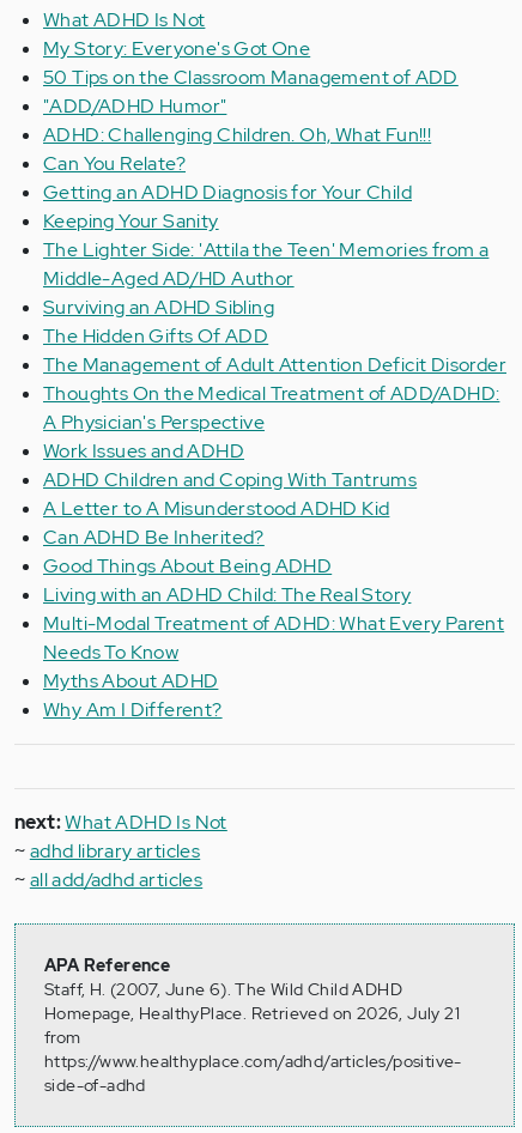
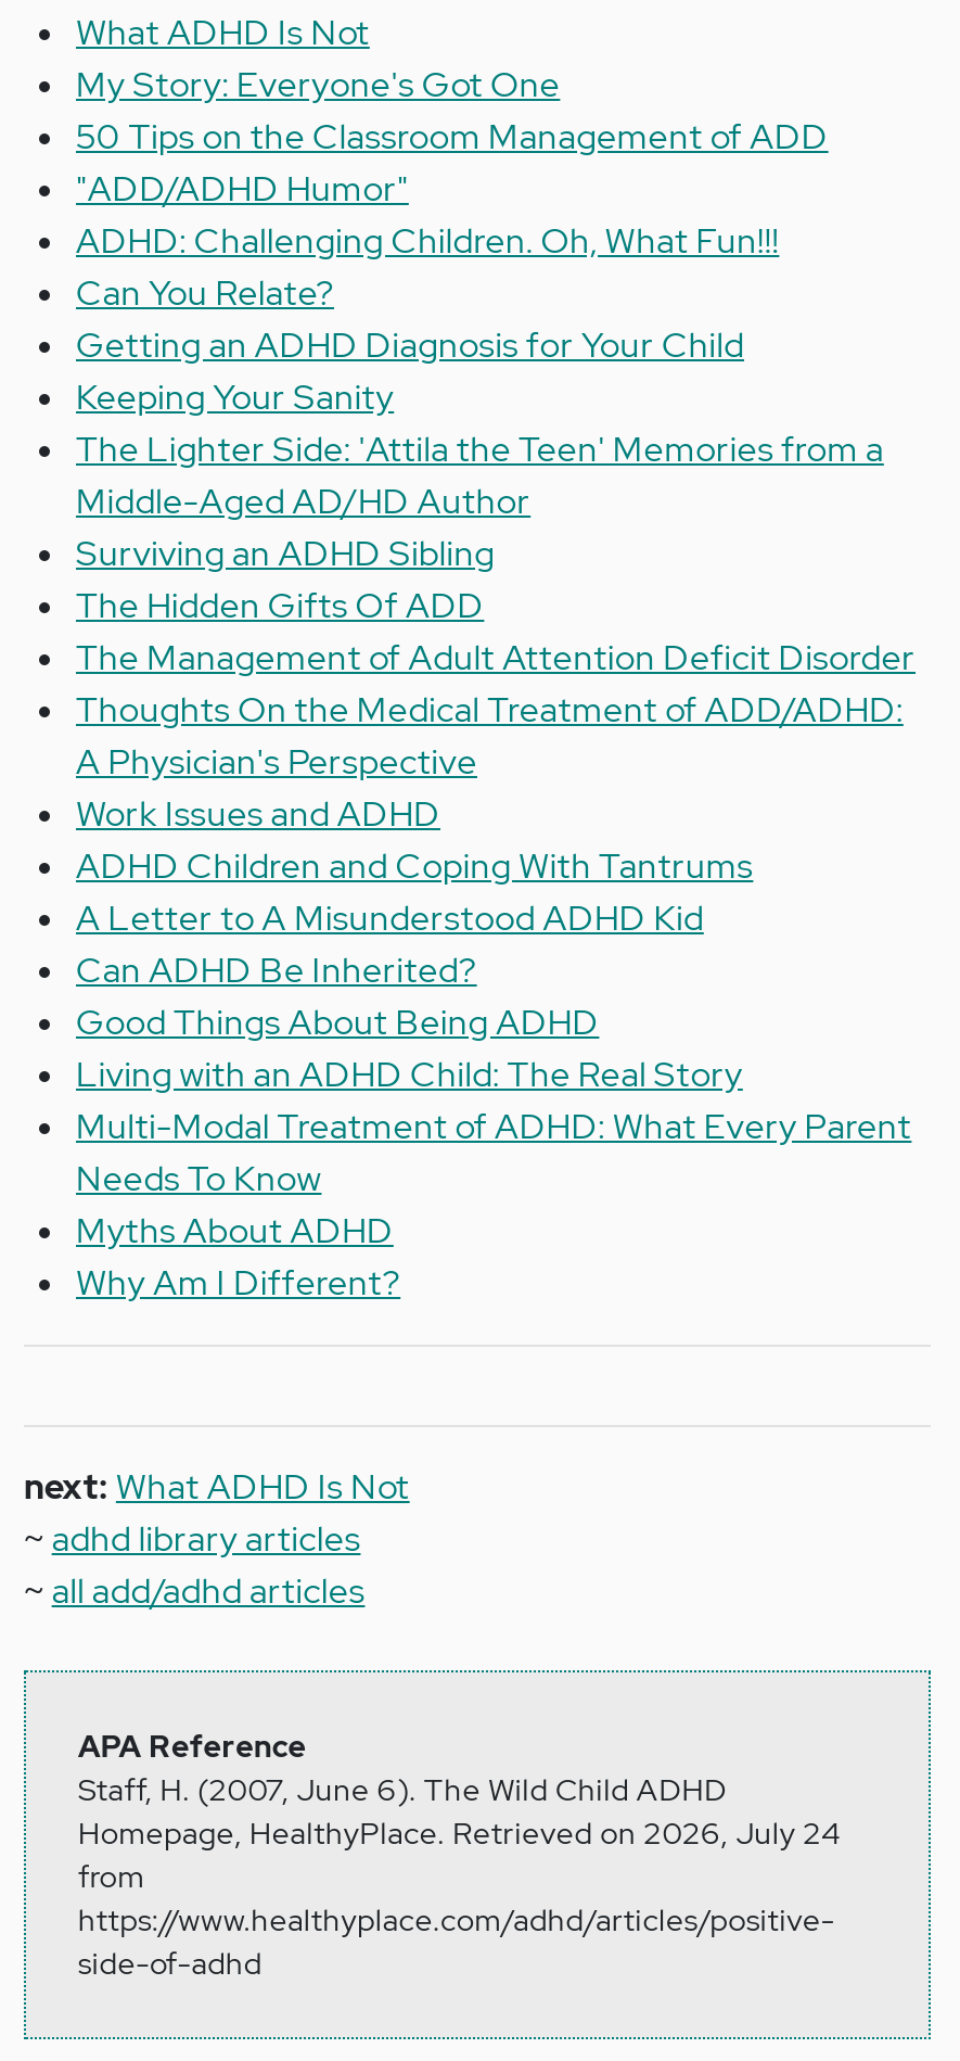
[44,1003,460,1025] Homepage, HealthyPlace. Retrieved on 2026, July 21 -> [78,1815,842,1854] Homepage, HealthyPlace. Retrieved on 2026, July 24

